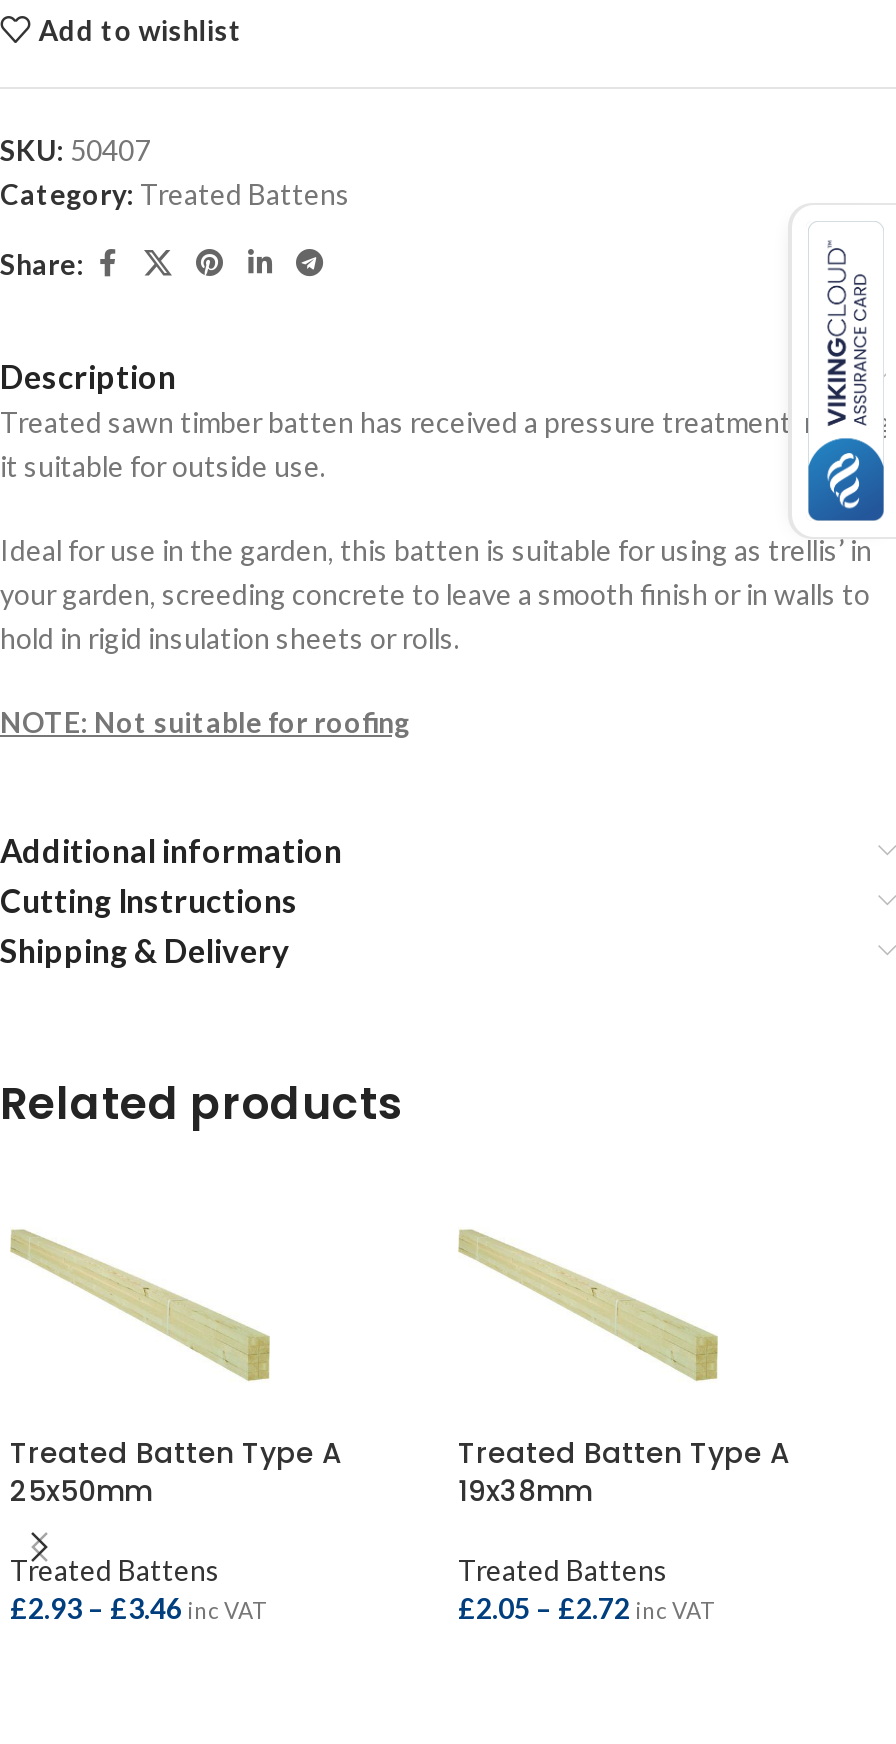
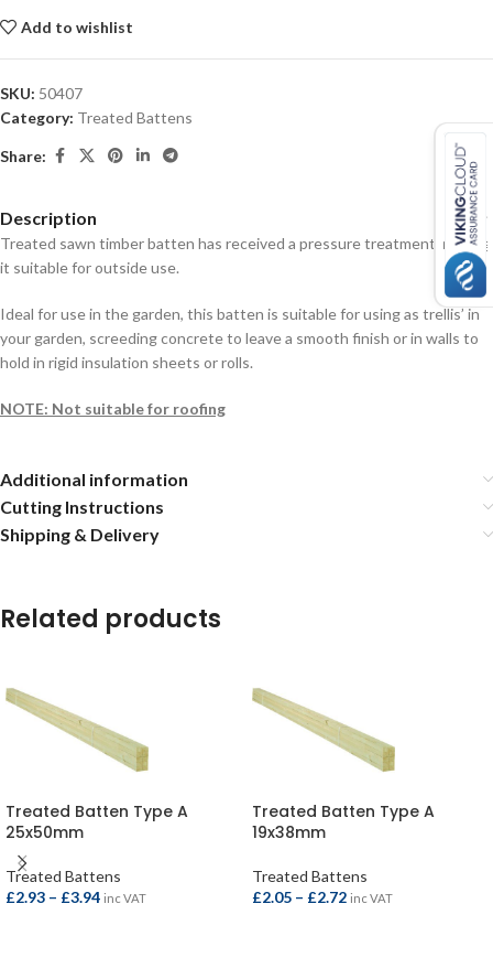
[10,1591,266,1625] £2.93 – £3.46 inc VAT -> [6,887,146,906] £2.93 – £3.94 inc VAT

